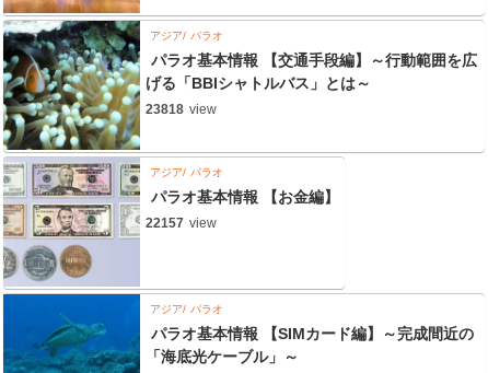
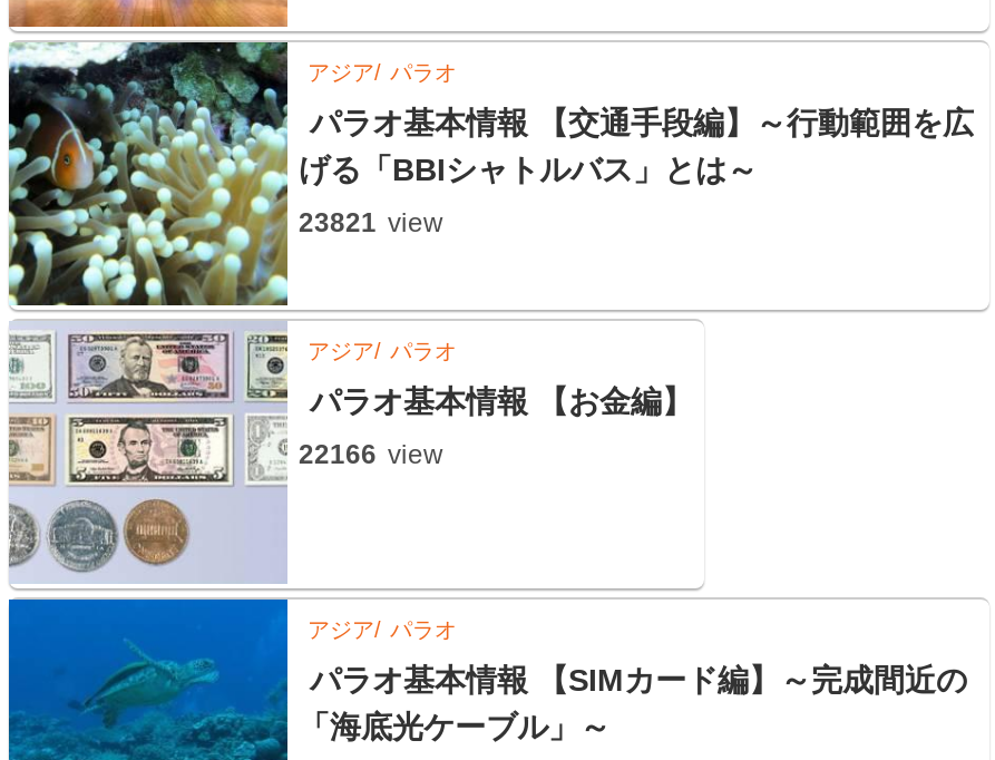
[146,102,217,117] 23818 view -> [299,207,443,238] 23821 view
[146,215,217,231] 22157 view -> [299,439,443,470] 22166 view

